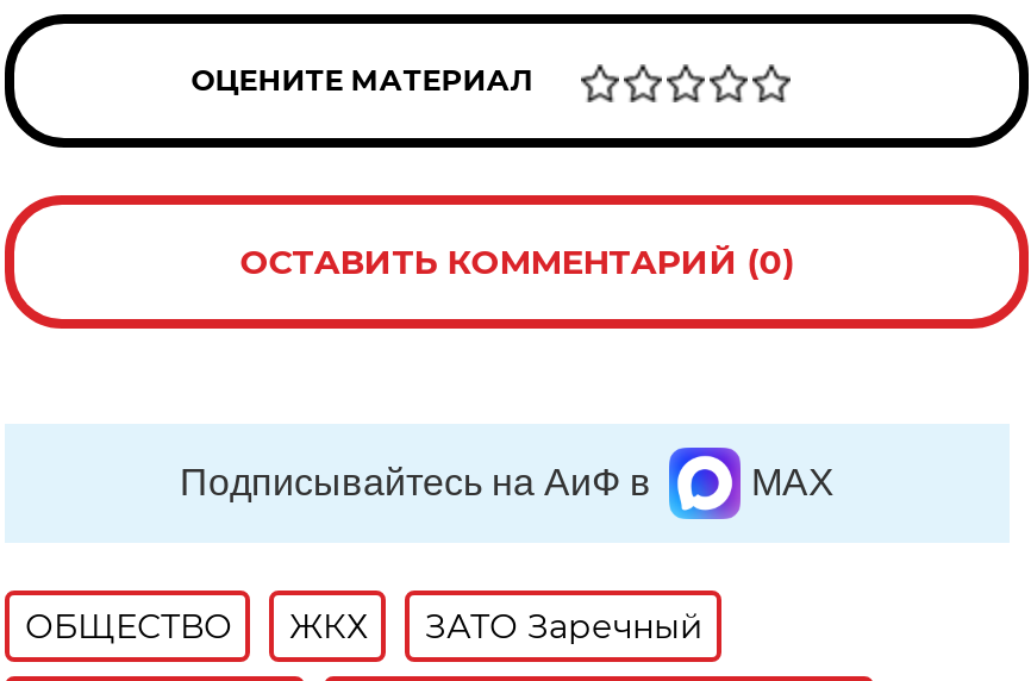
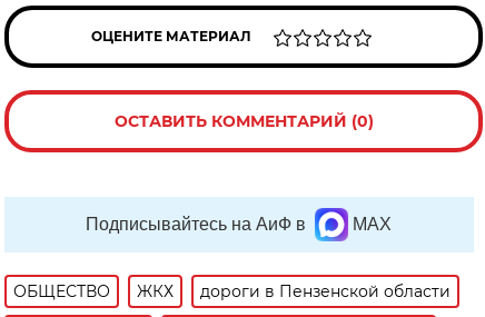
[425,605,703,647] ЗАТО Заречный -> [201,281,451,301] дороги в Пензенской области

